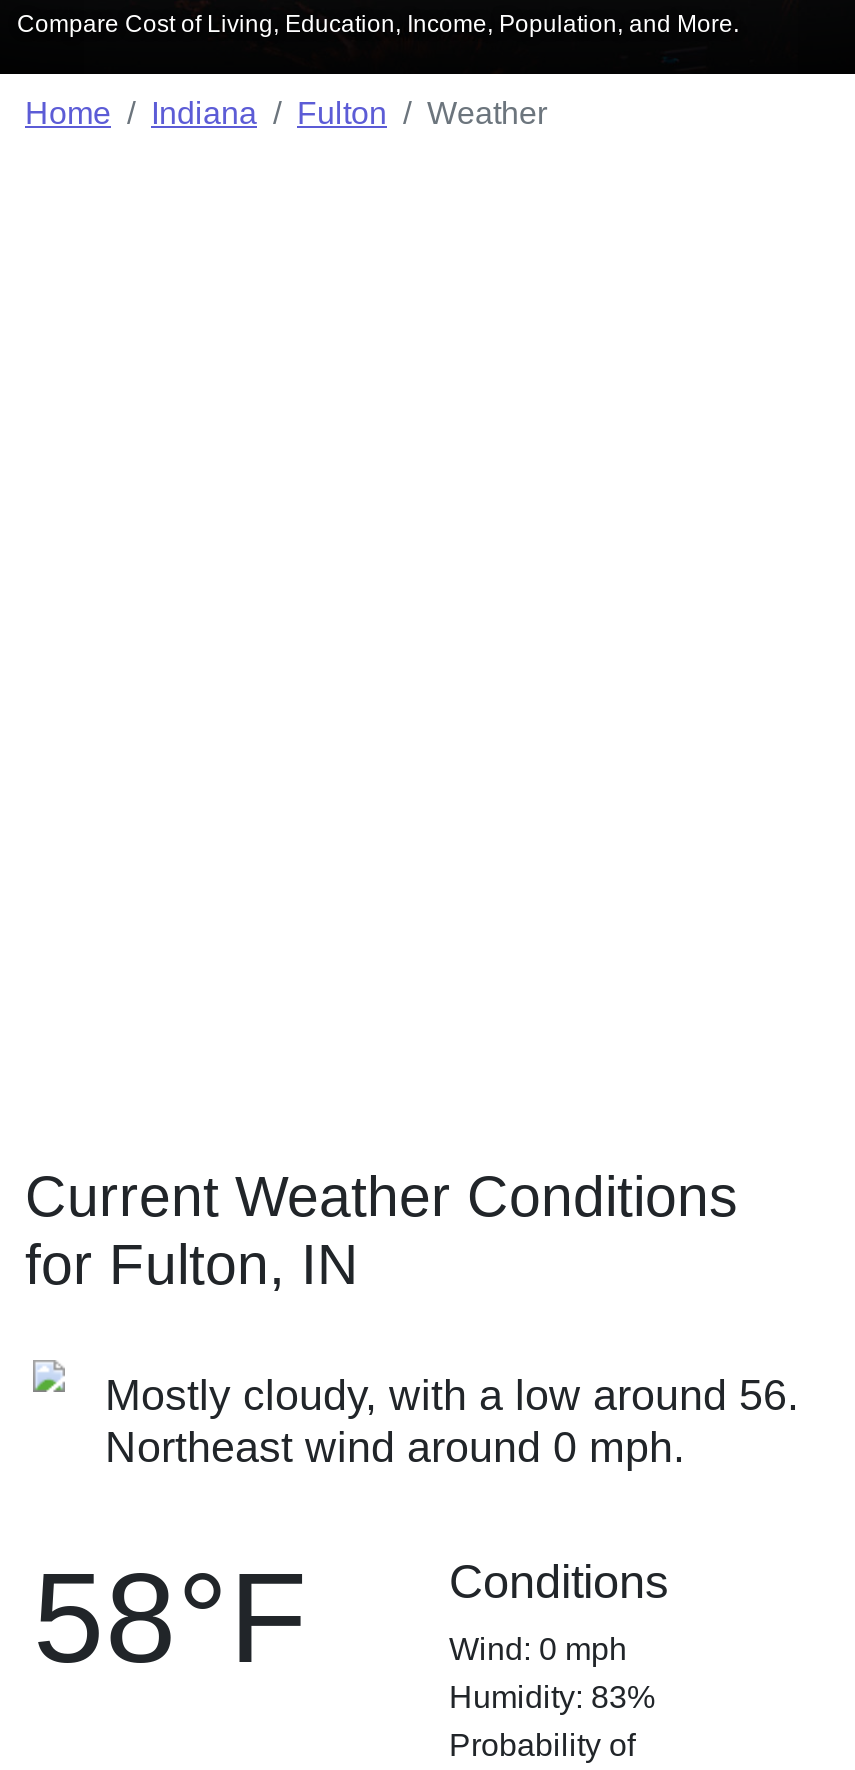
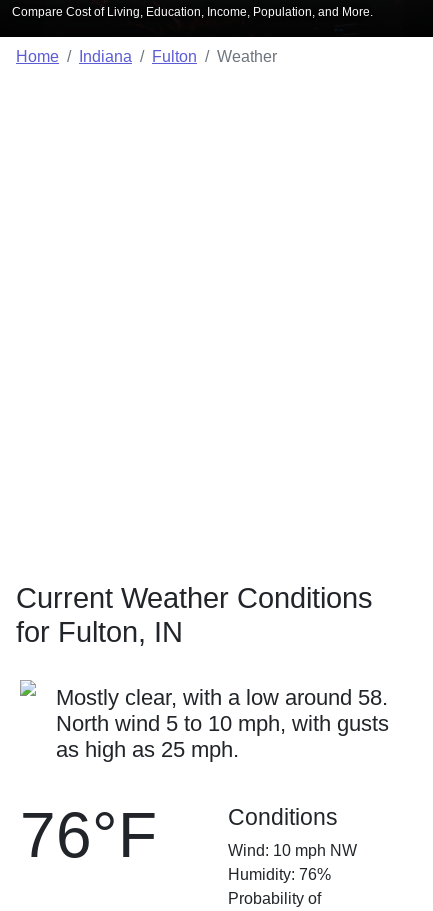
[105,1370,799,1472] Mostly cloudy, with a low around 56. | Northeast wind around 0 mph. -> [56,685,389,762] Mostly clear, with a low around 58. | North wind 5 to 10 mph, with gusts | as high as 25 mph.
[33,1546,307,1690] 58°F -> [20,799,157,871] 76°F
[449,1632,655,1714] Wind: 0 mph | Humidity: 83% -> [228,842,357,883] Wind: 10 mph NW | Humidity: 76%

